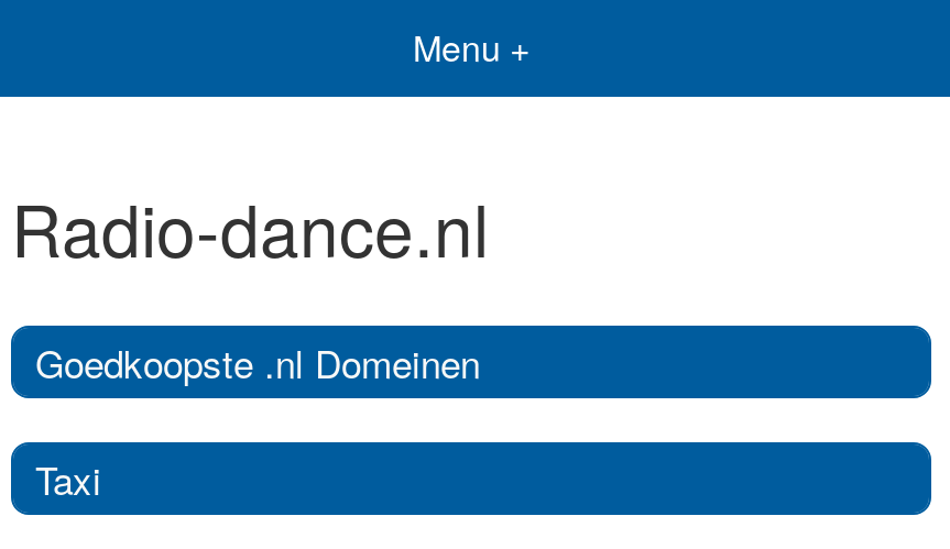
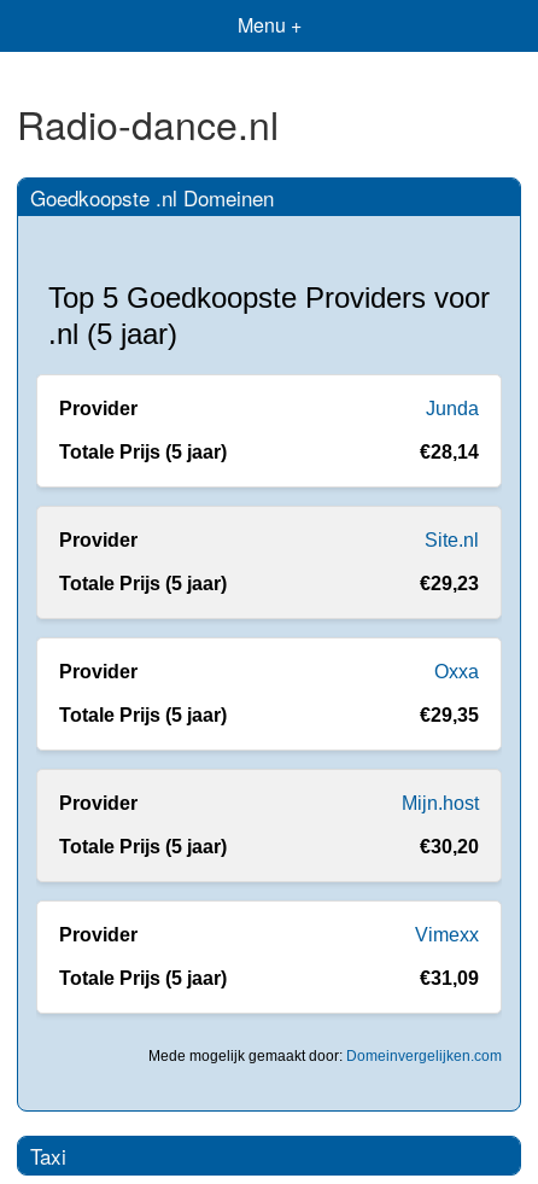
none -> [16,214,522,1112] [image] | Top 5 Goedkoopste Providers voor | .nl (5 jaar) | Junda | €28,14
none -> [148,1047,502,1064] Mede mogelijk gemaakt door: Domeinvergelijken.com
none -> [402,793,479,857] Mijn.host | €30,20
none -> [415,924,479,988] Vimexx | €31,09
none -> [420,530,479,594] Site.nl | €29,23
none -> [420,661,479,725] Oxxa | €29,35

